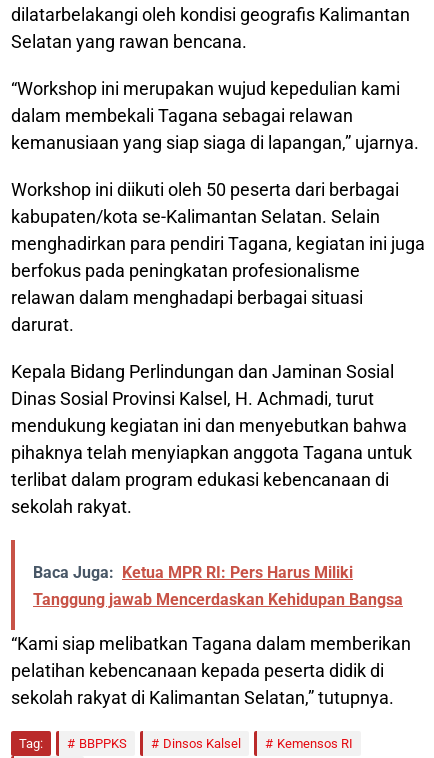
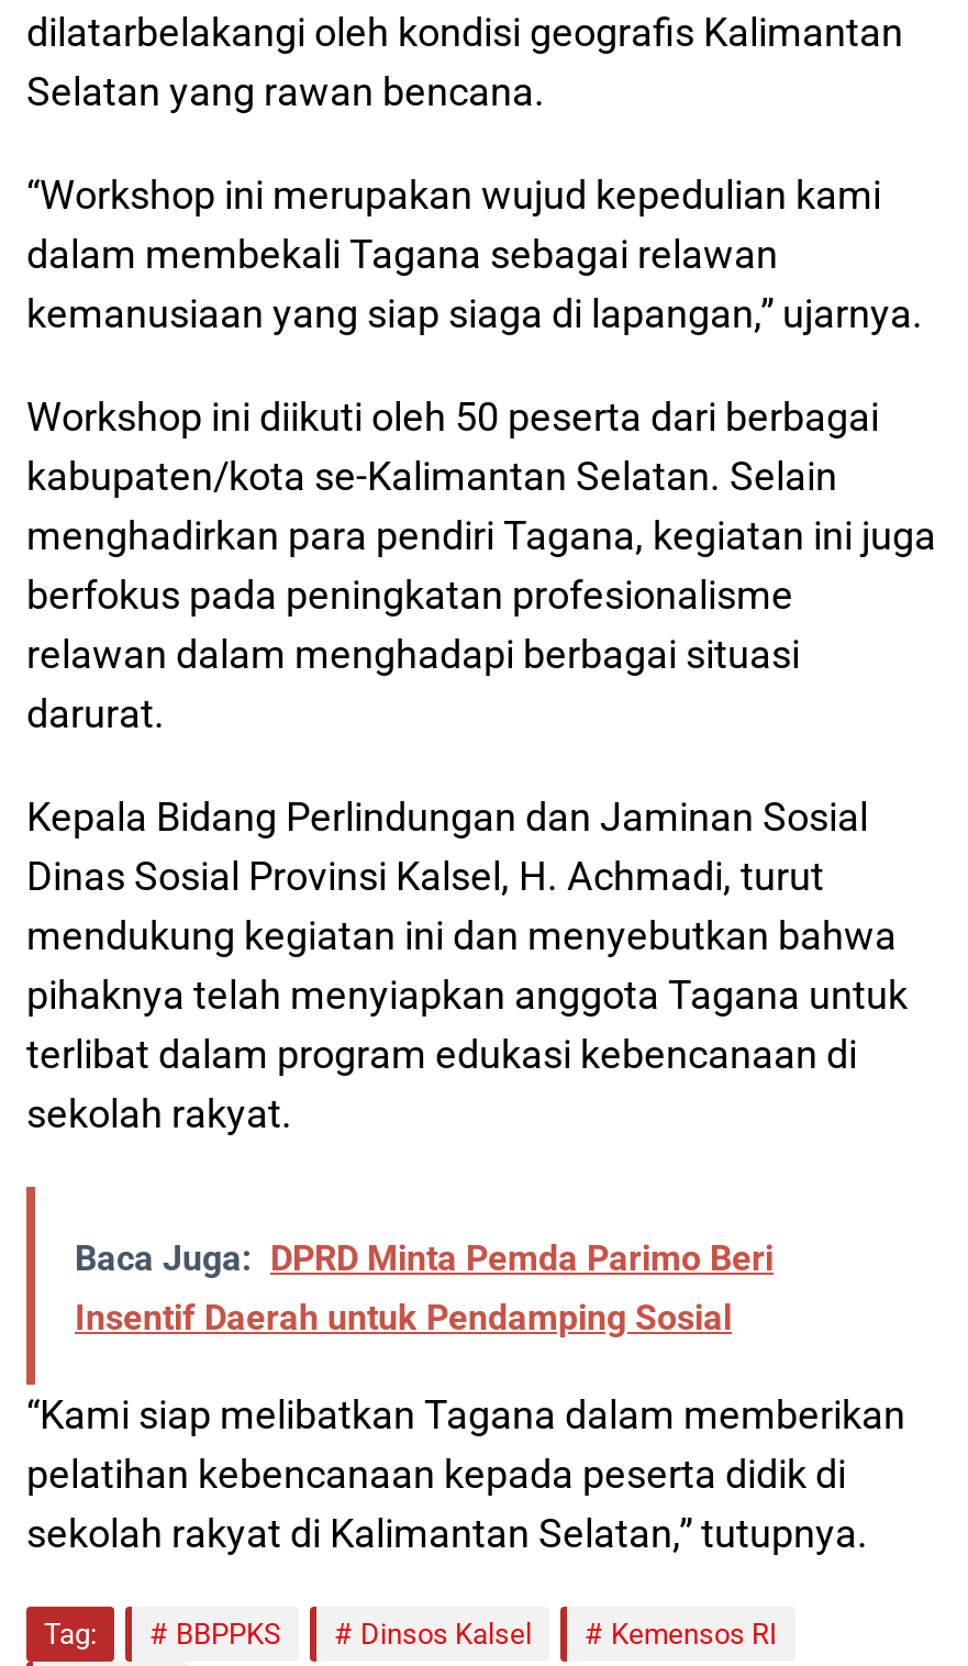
[33,563,403,609] Baca Juga: Ketua MPR RI: Pers Harus Miliki | Tanggung jawab Mencerdaskan Kehidupan Bangsa -> [75,1237,774,1339] Baca Juga: DPRD Minta Pemda Parimo Beri | Insentif Daerah untuk Pendamping Sosial

